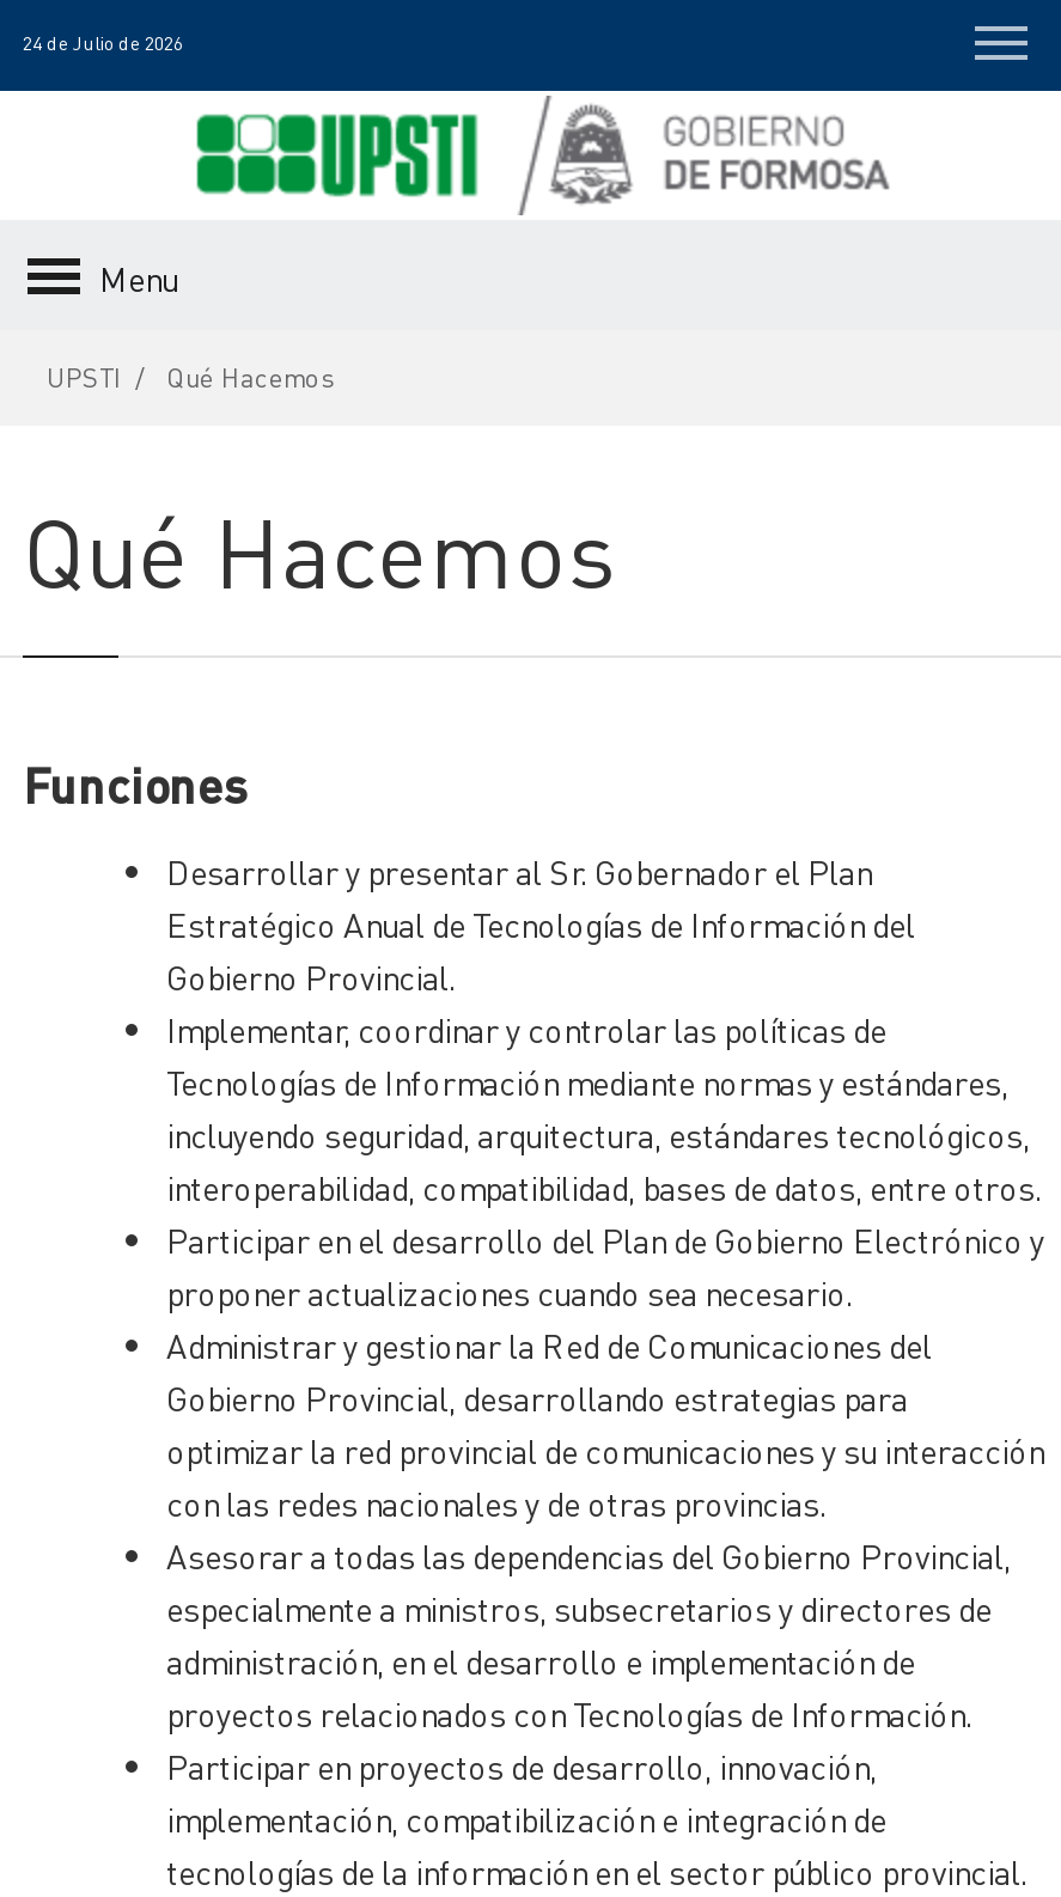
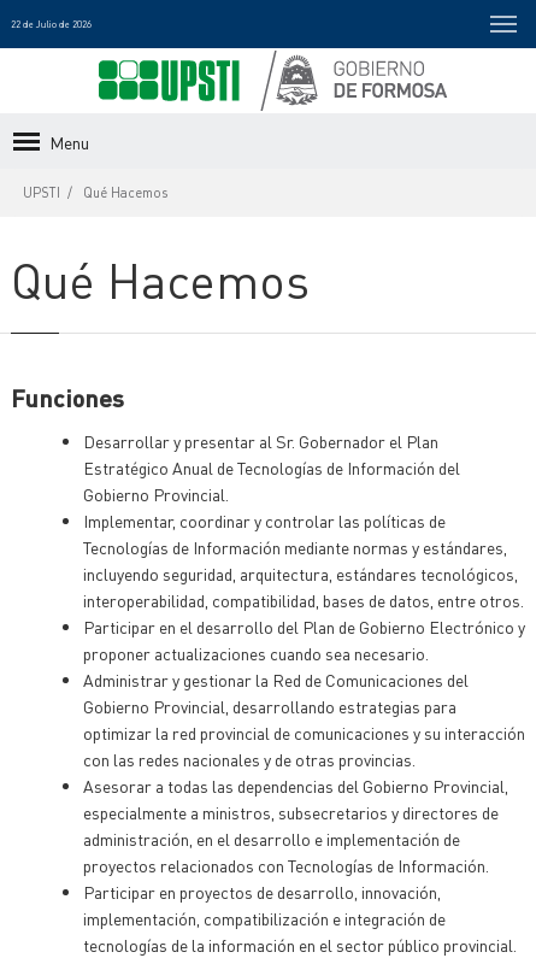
[23,31,183,55] 24 de Julio de 2026 -> [11,18,92,30] 22 de Julio de 2026

